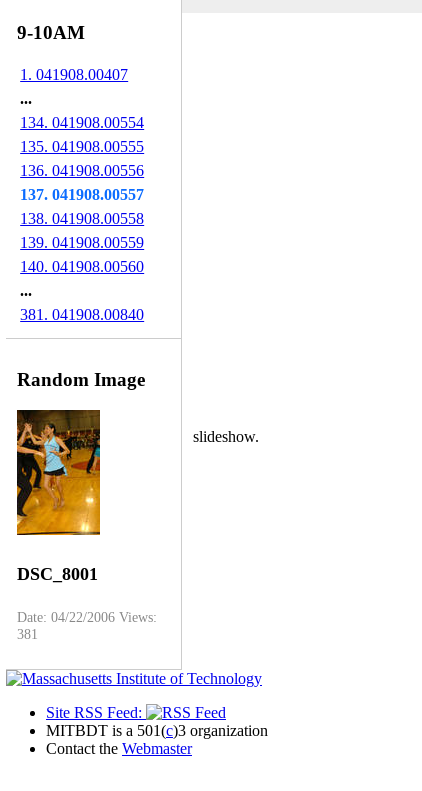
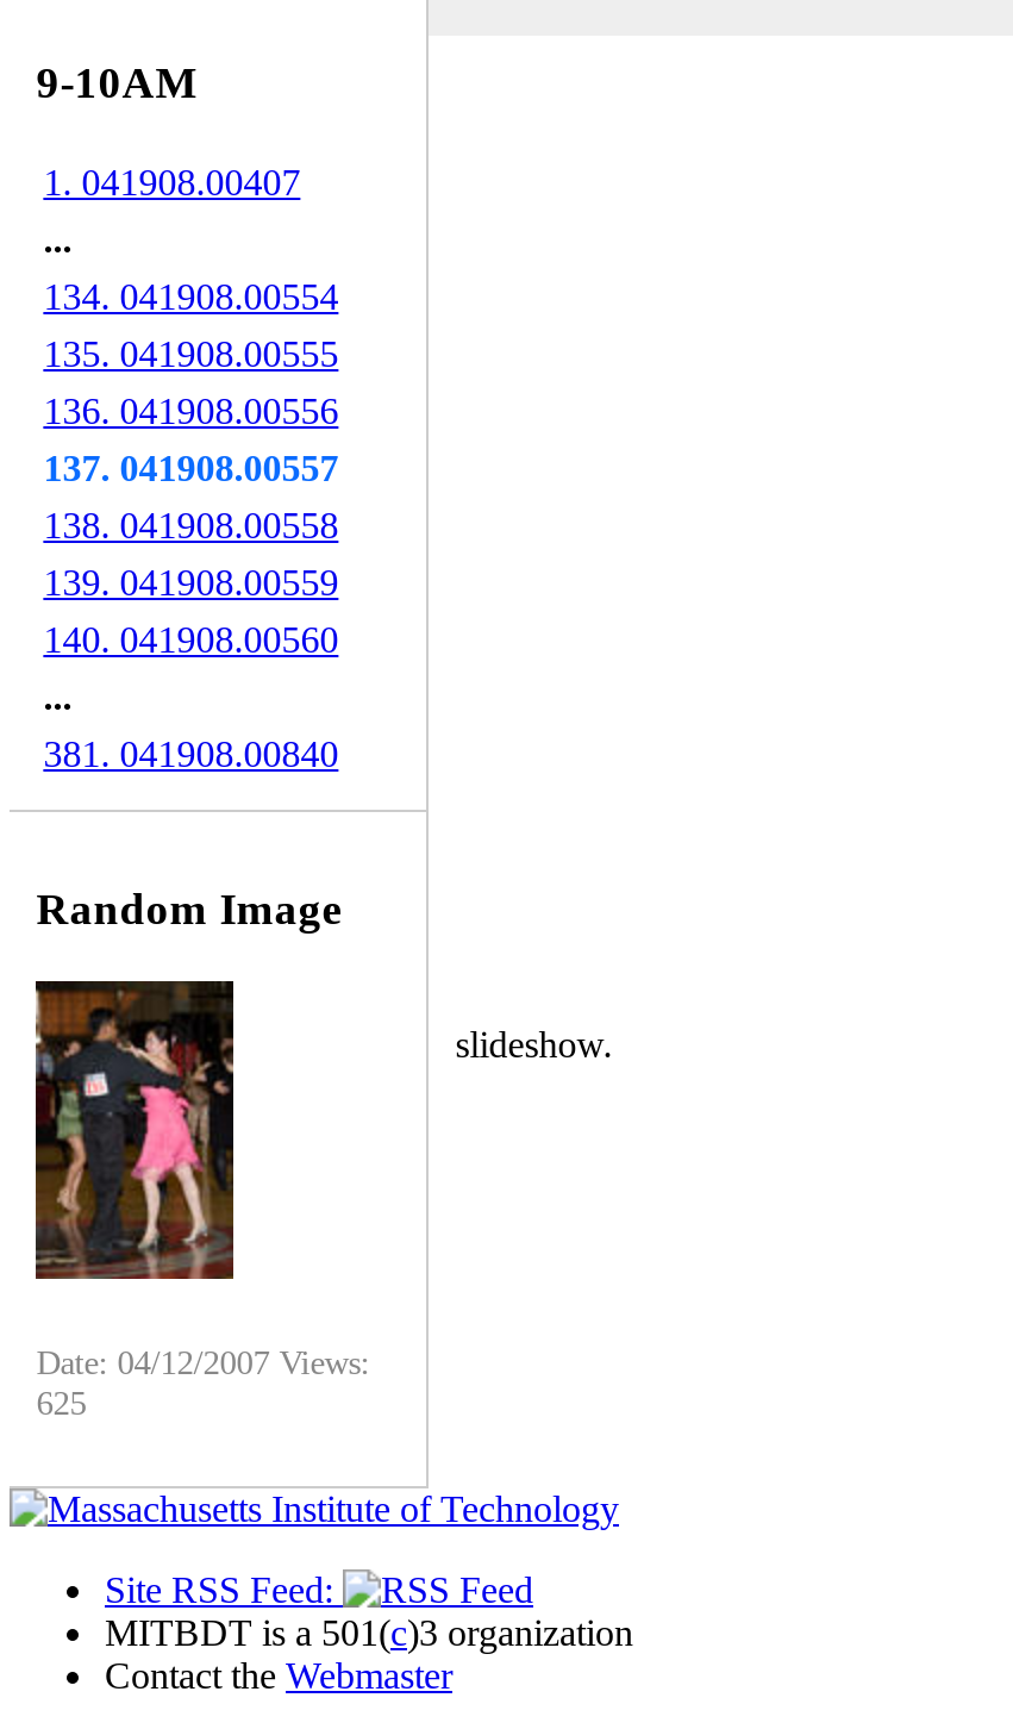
[16,410,101,536] [image] -> [33,981,236,1219] [image]
[17,564,157,642] DSC_8001 | Date: 04/22/2006 Views: | 381 -> [36,1343,369,1422] Date: 04/12/2007 Views: | 625

